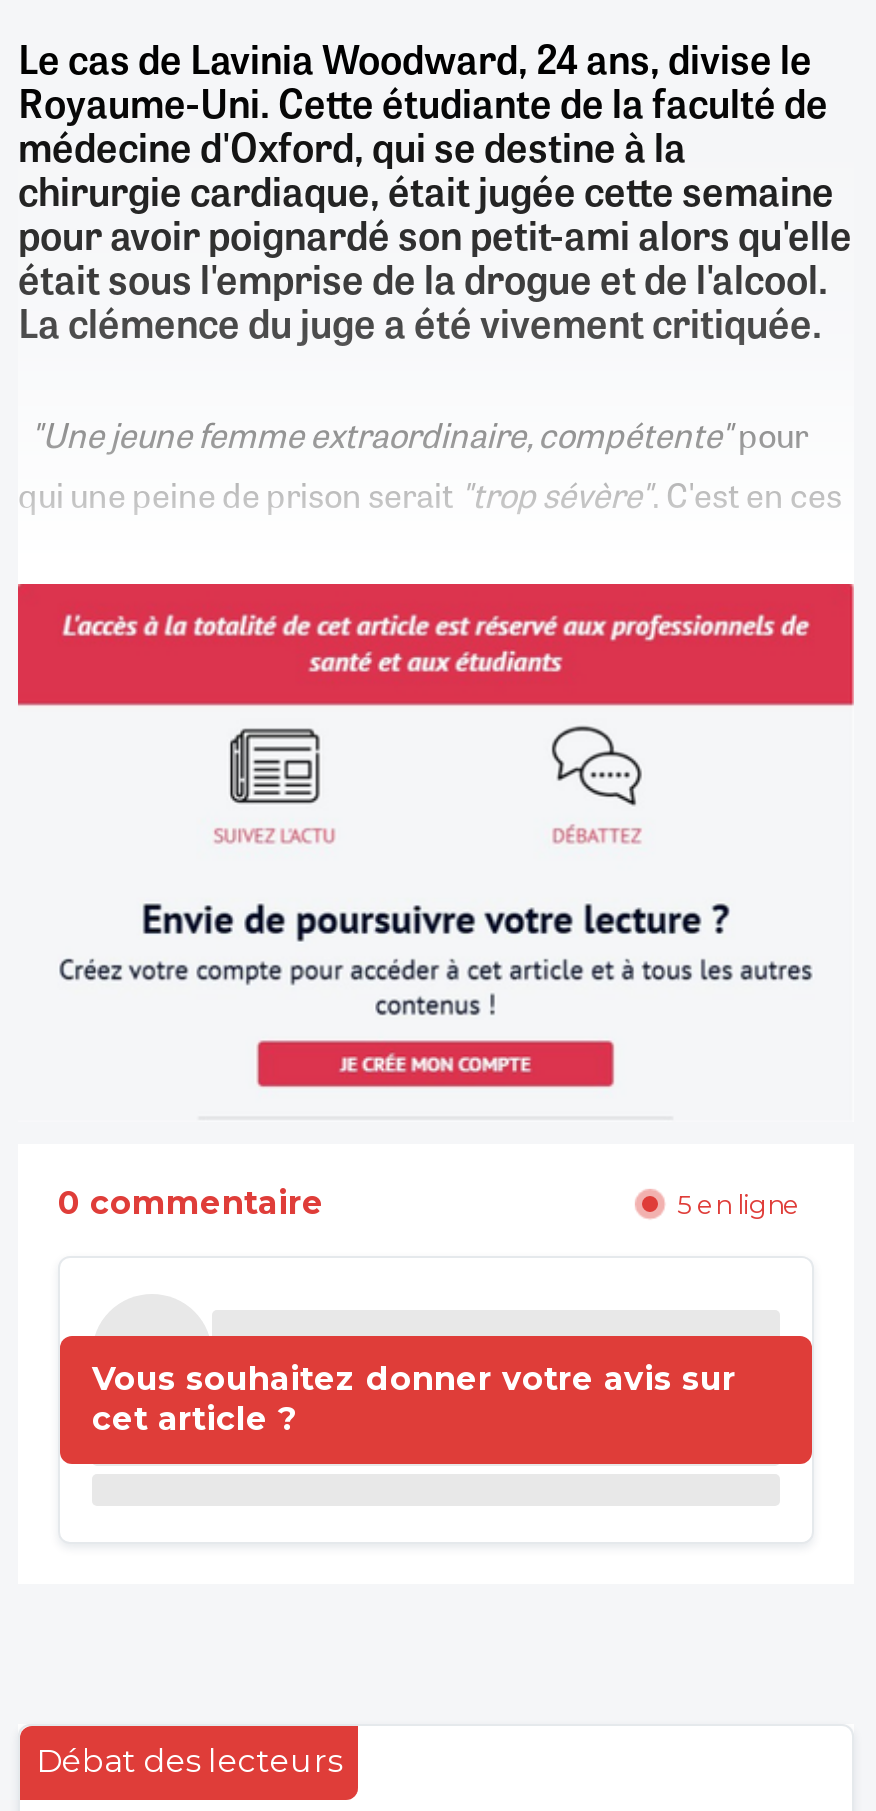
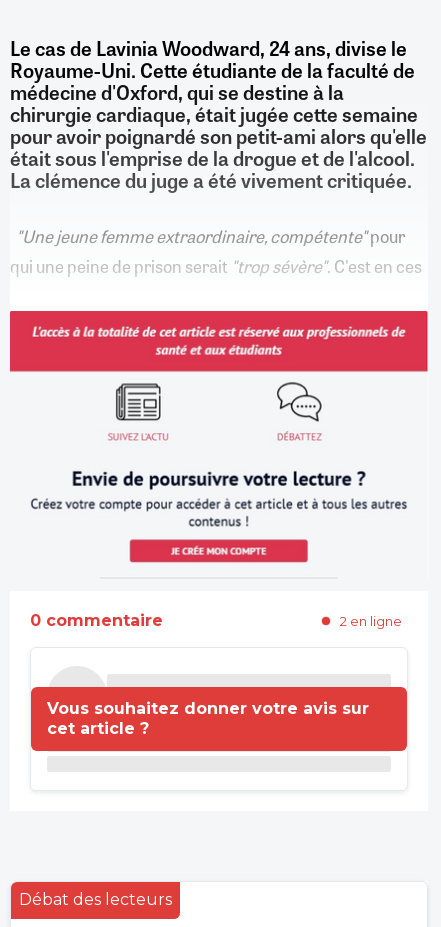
[677,1188,801,1220] 5 en ligne -> [339,613,401,629] 2 en ligne

